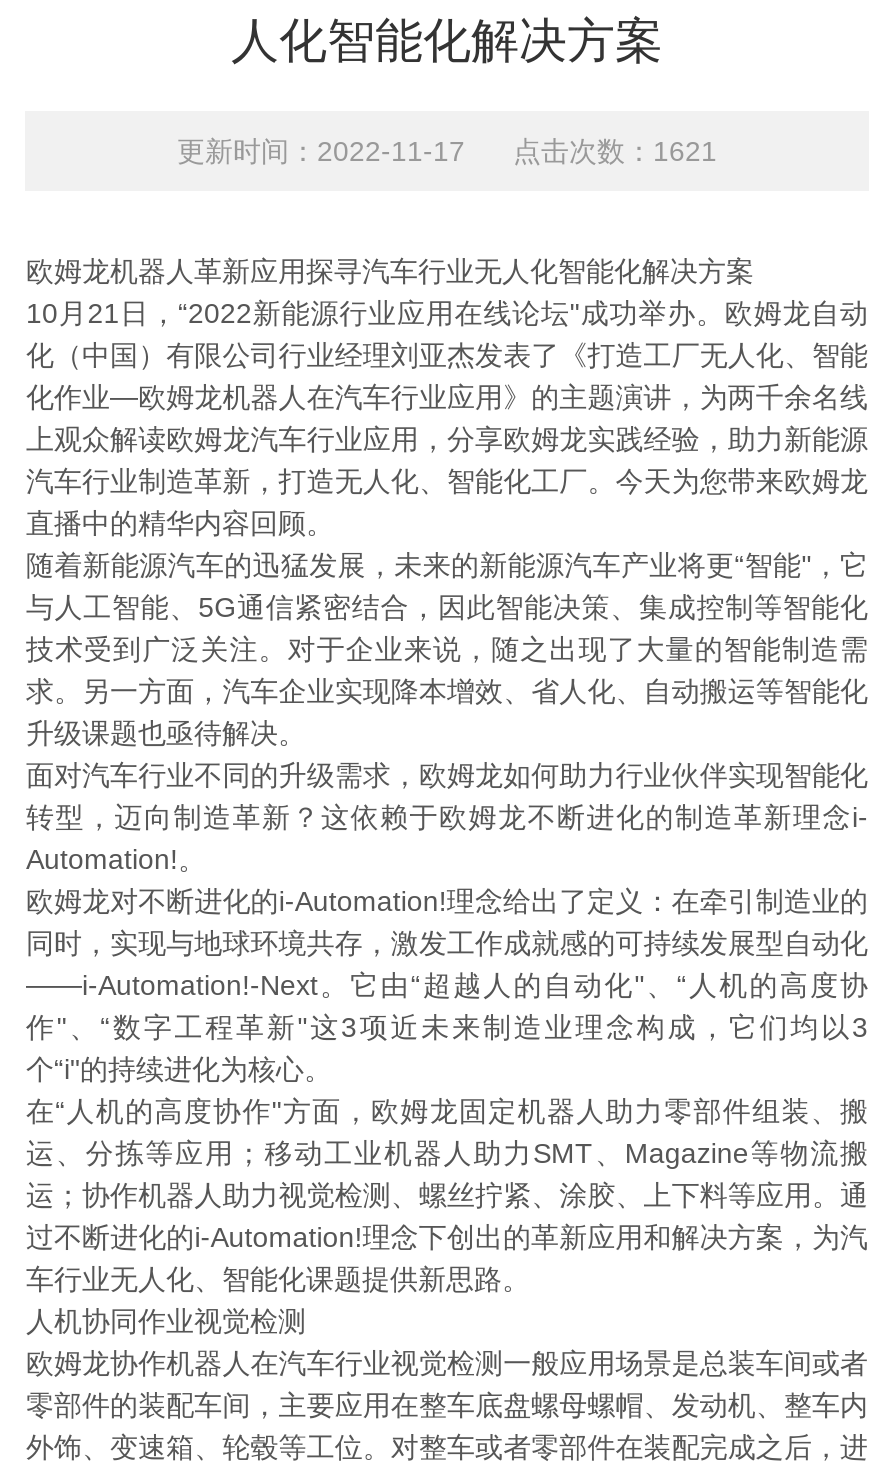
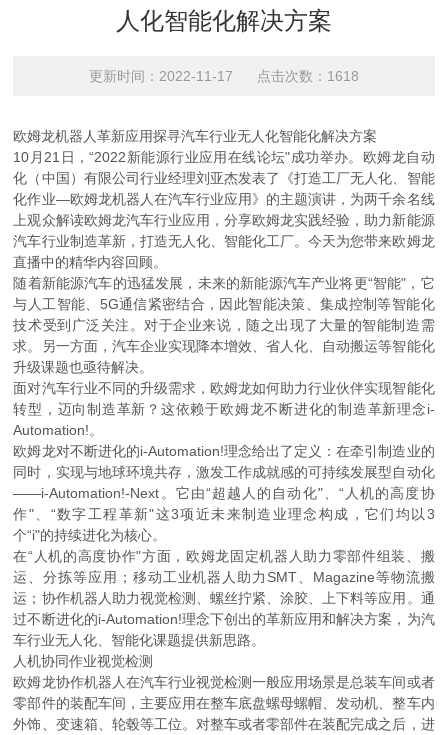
[177,135,717,167] 更新时间：2022-11-17 点击次数：1621 -> [89,68,359,84] 更新时间：2022-11-17 点击次数：1618

